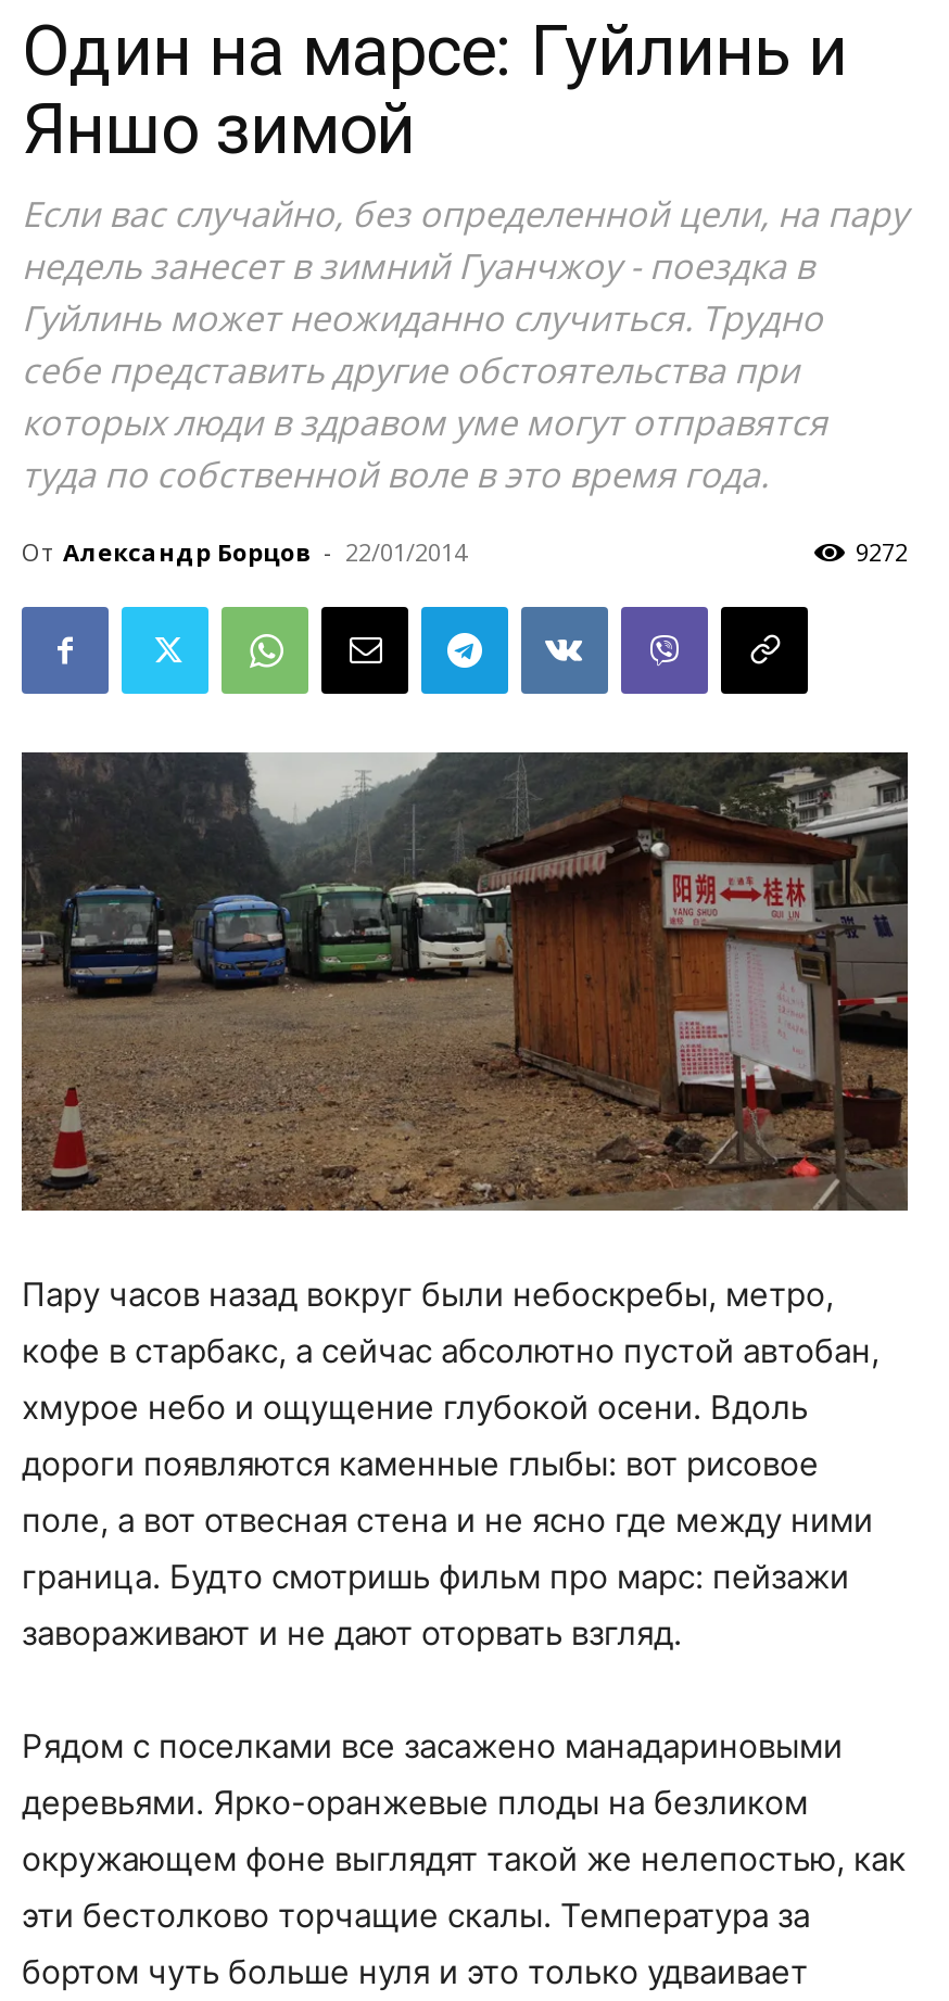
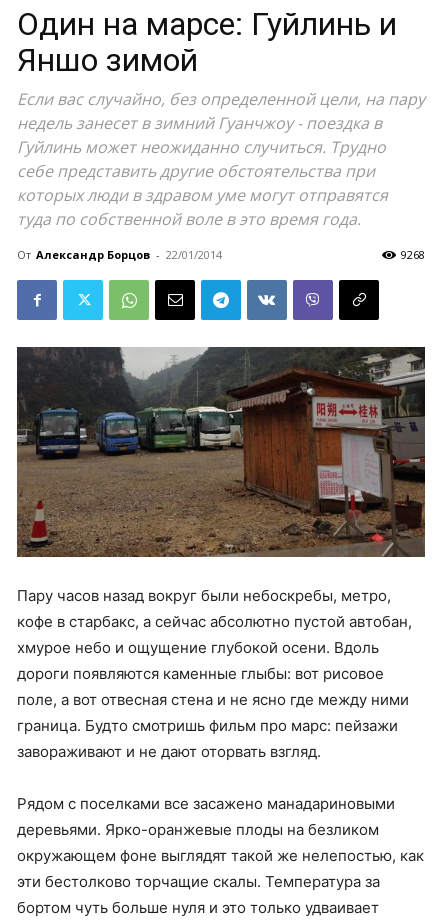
[856,535,908,568] 9272 -> [401,247,425,262] 9268

